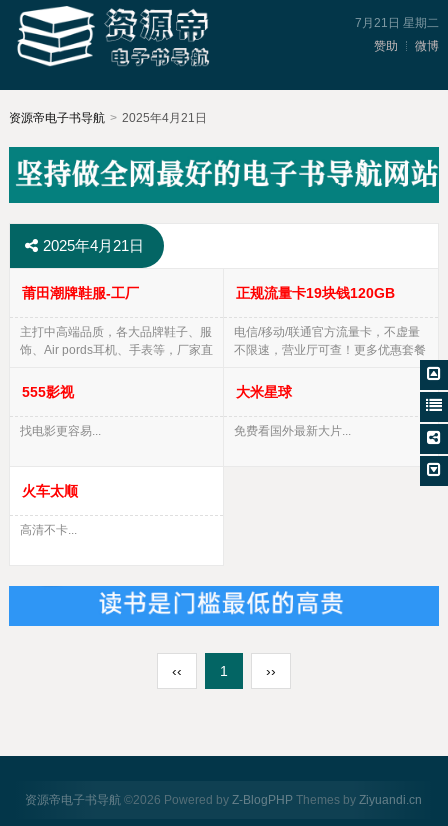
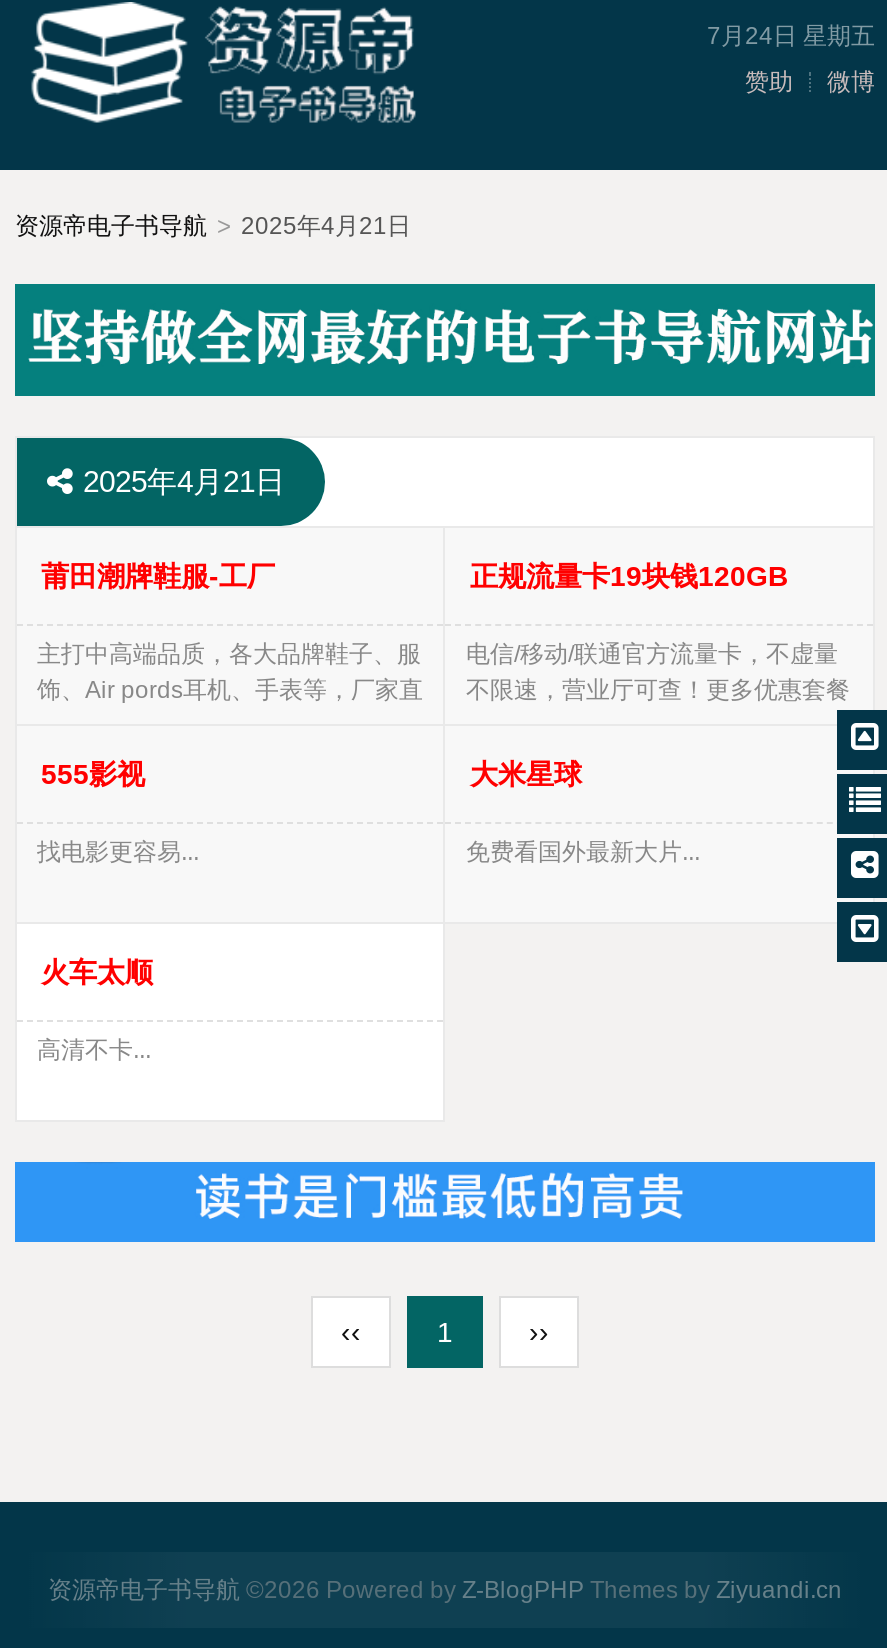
[355,16,439,30] 7月21日 星期二 -> [707,22,875,50] 7月24日 星期五

